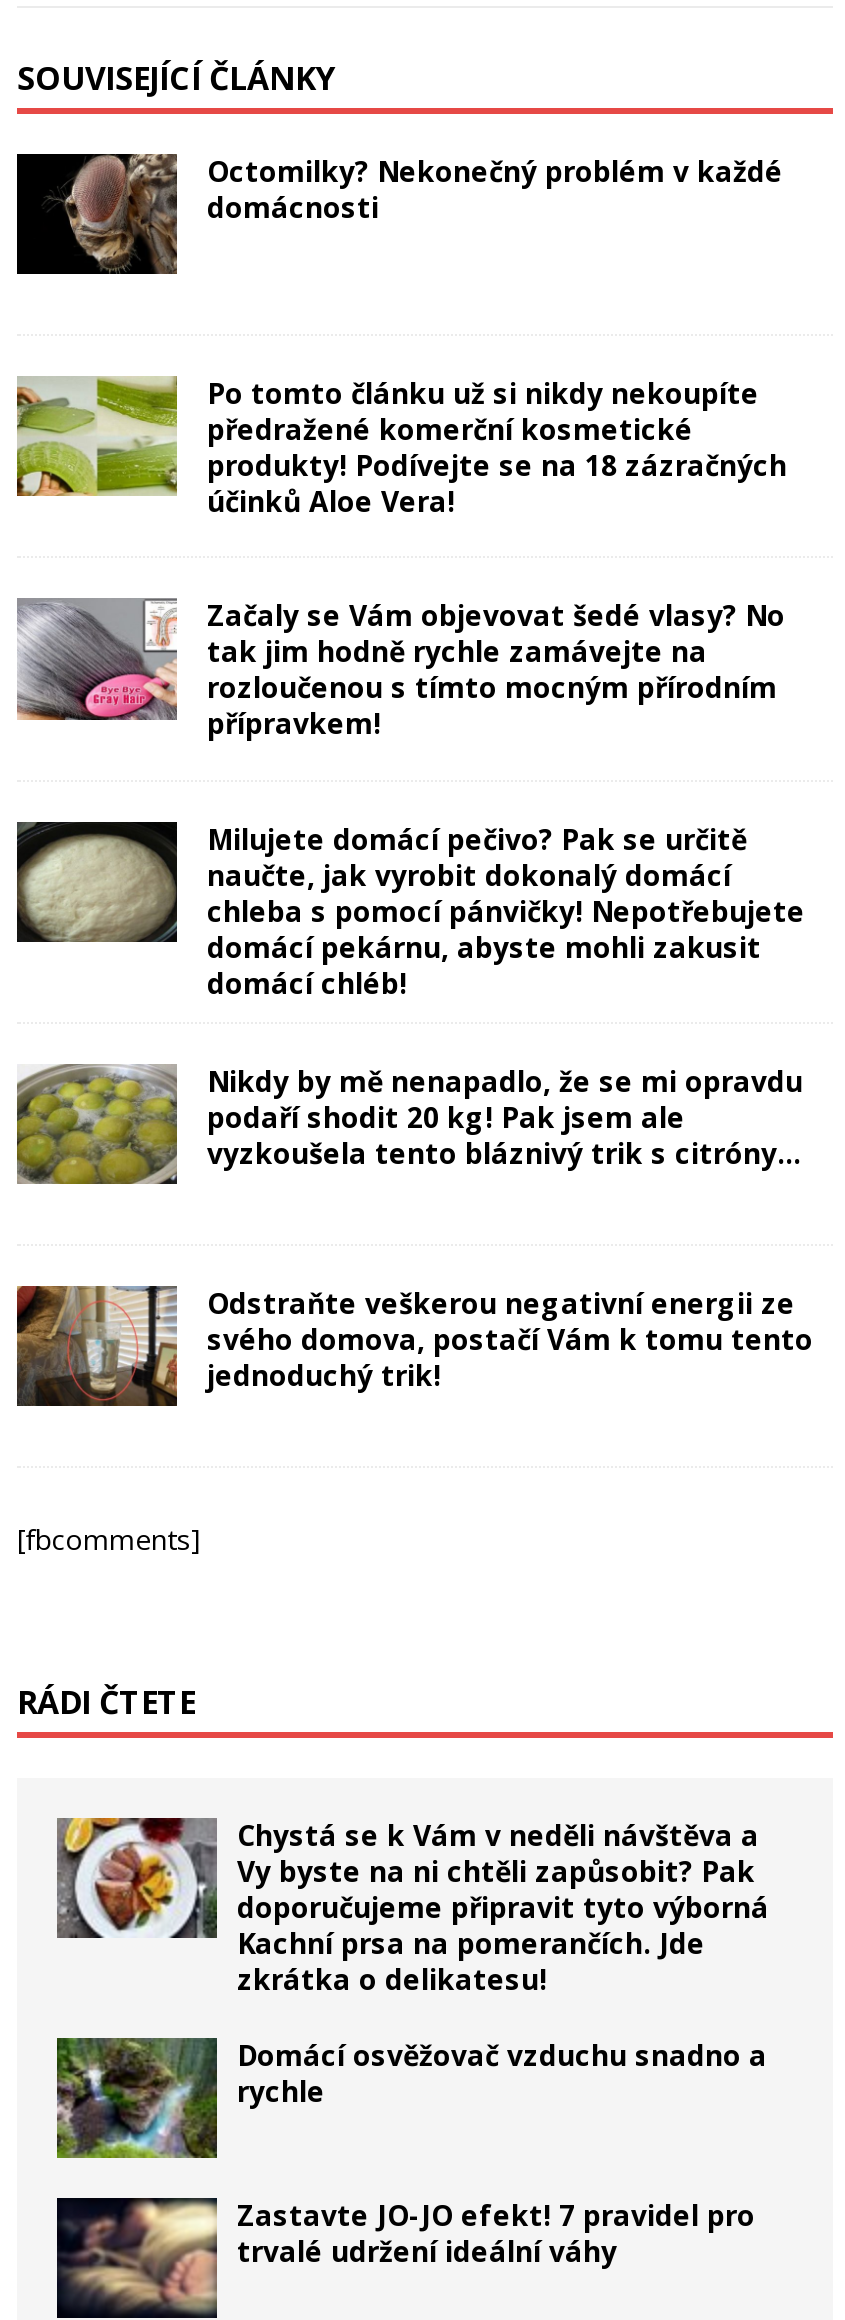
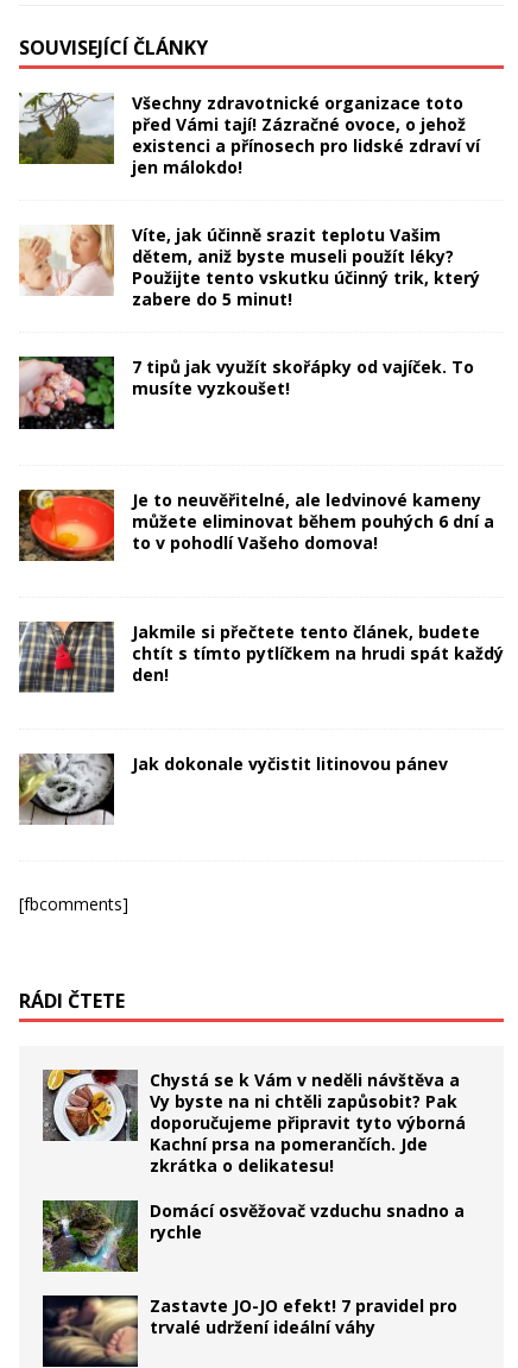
[15,152,783,276] [image] | Octomilky? Nekonečný problém v každé | domácnosti -> [18,92,480,179] [image] | Všechny zdravotnické organizace toto | před Vámi tají! Zázračné ovoce, o jehož | existenci a přínosech pro lidské zdraví ví | jen málokdo!
[15,375,787,521] [image] | Po tomto článku už si nikdy nekoupíte | předražené komerční kosmetické | produkty! Podívejte se na 18 zázračných | účinků Aloe Vera! -> [19,224,480,311] [image] | Víte, jak účinně srazit teplotu Vašim | dětem, aniž byste museli použít léky? | Použijte tento vskutku účinný trik, který | zabere do 5 minut!
[17,597,785,743] [image] | Začaly se Vám objevovat šedé vlasy? No | tak jim hodně rychle zamávejte na | rozloučenou s tímto mocným přírodním | přípravkem! -> [18,356,474,430] [image] | 7 tipů jak využít skořápky od vajíček. To | musíte vyzkoušet!
[17,819,805,1001] [image] | Milujete domácí pečivo? Pak se určitě | naučte, jak vyrobit dokonalý domácí | chleba s pomocí pánvičky! Nepotřebujete | domácí pekárnu, abyste mohli zakusit | domácí chléb! -> [19,488,494,562] [image] | Je to neuvěřitelné, ale ledvinové kameny | můžete eliminovat během pouhých 6 dní a | to v pohodlí Vašeho domova!
[15,1061,803,1186] [image] | Nikdy by mě nenapadlo, že se mi opravdu | podaří shodit 20 kg! Pak jsem ale | vyzkoušela tento bláznivý trik s citróny… -> [18,620,504,693] [image] | Jakmile si přečtete tento článek, budete | chtít s tímto pytlíčkem na hrudi spát každý | den!
[17,1283,813,1408] [image] | Odstraňte veškerou negativní energii ze | svého domova, postačí Vám k tomu tento | jednoduchý trik! -> [18,752,448,825] [image] | Jak dokonale vyčistit litinovou pánev

